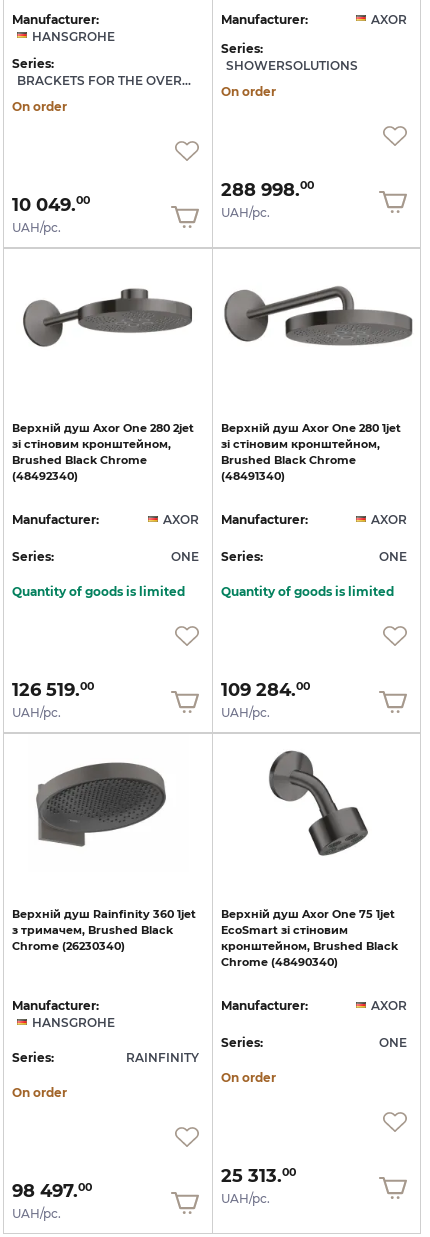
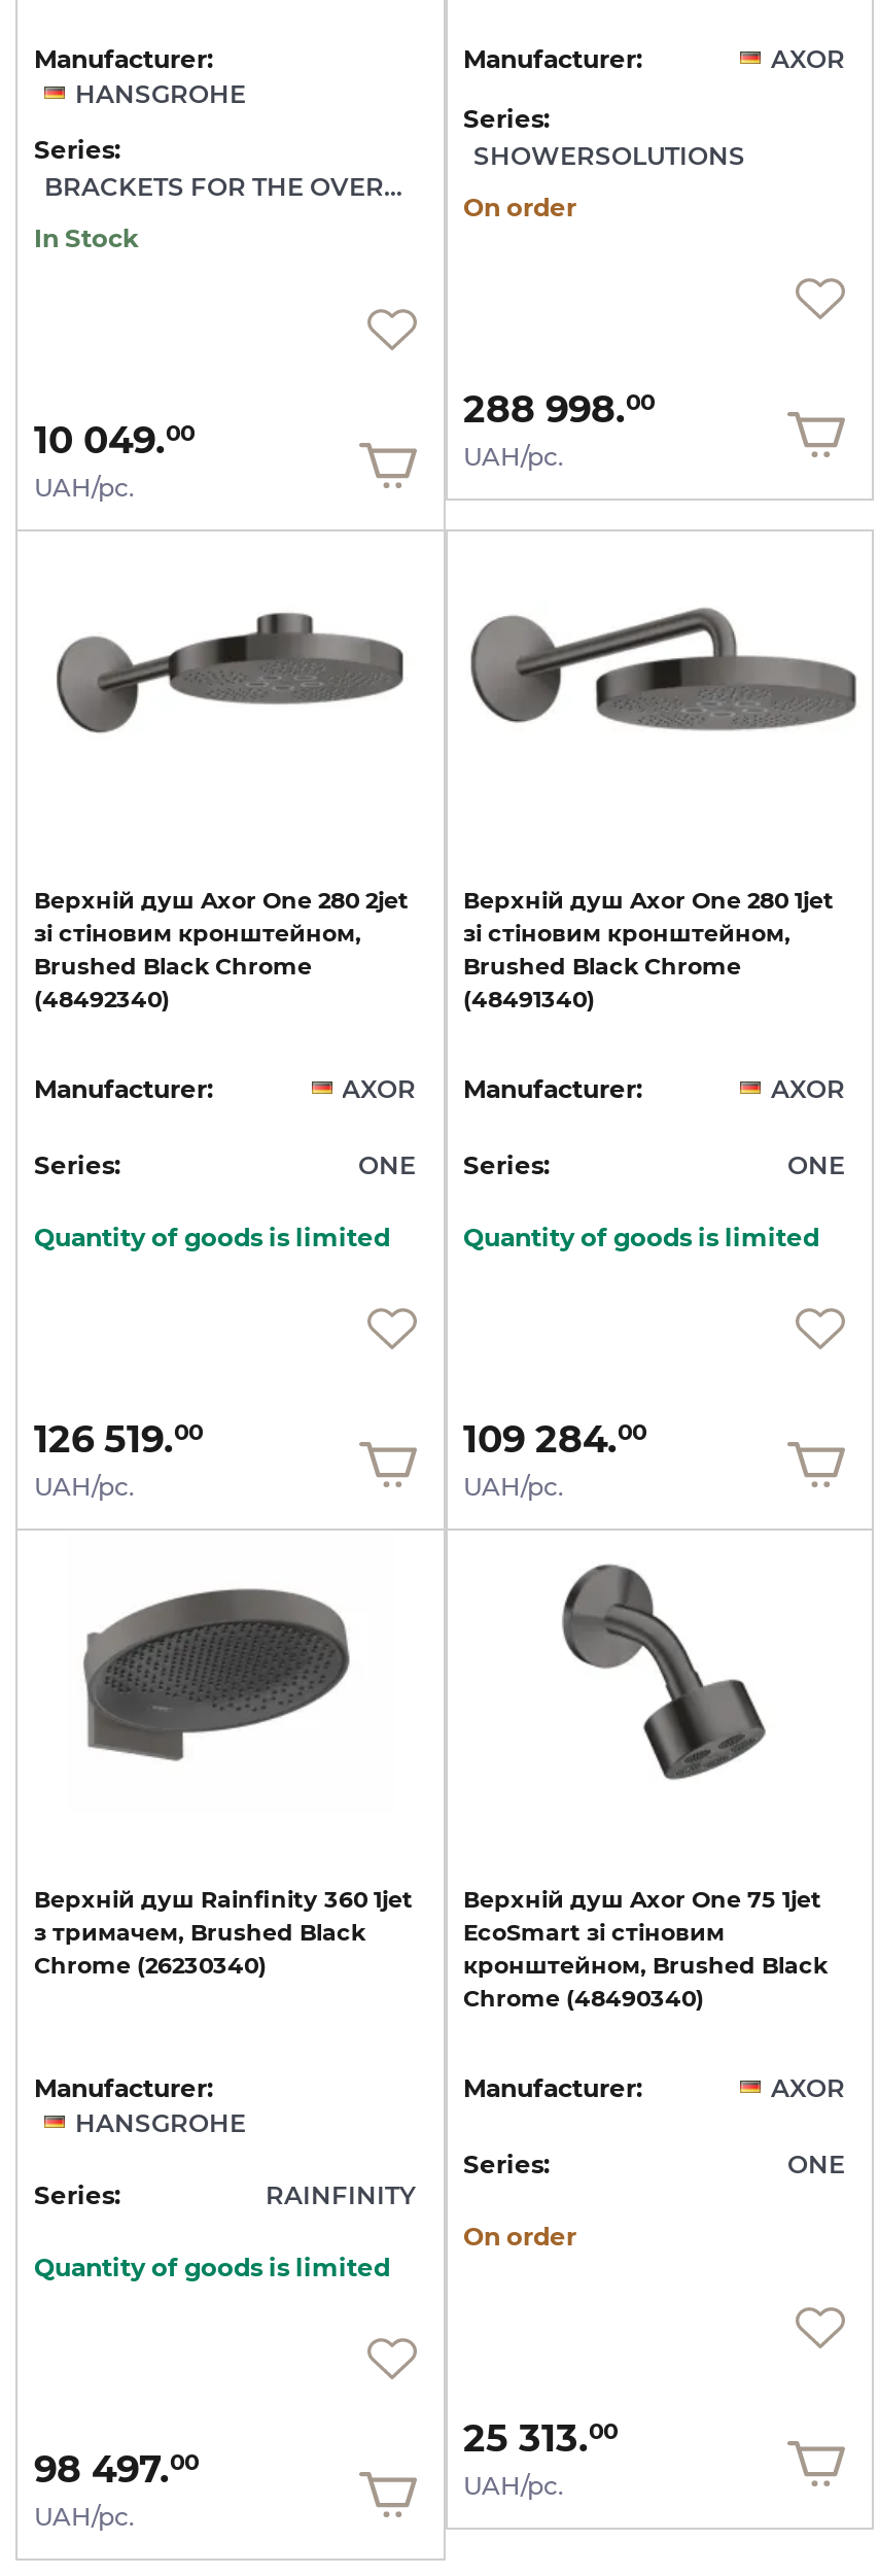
[12,99,67,114] On order -> [34,223,139,254] In Stock
[12,1085,67,1100] On order -> [34,2253,390,2283] Quantity of goods is limited

